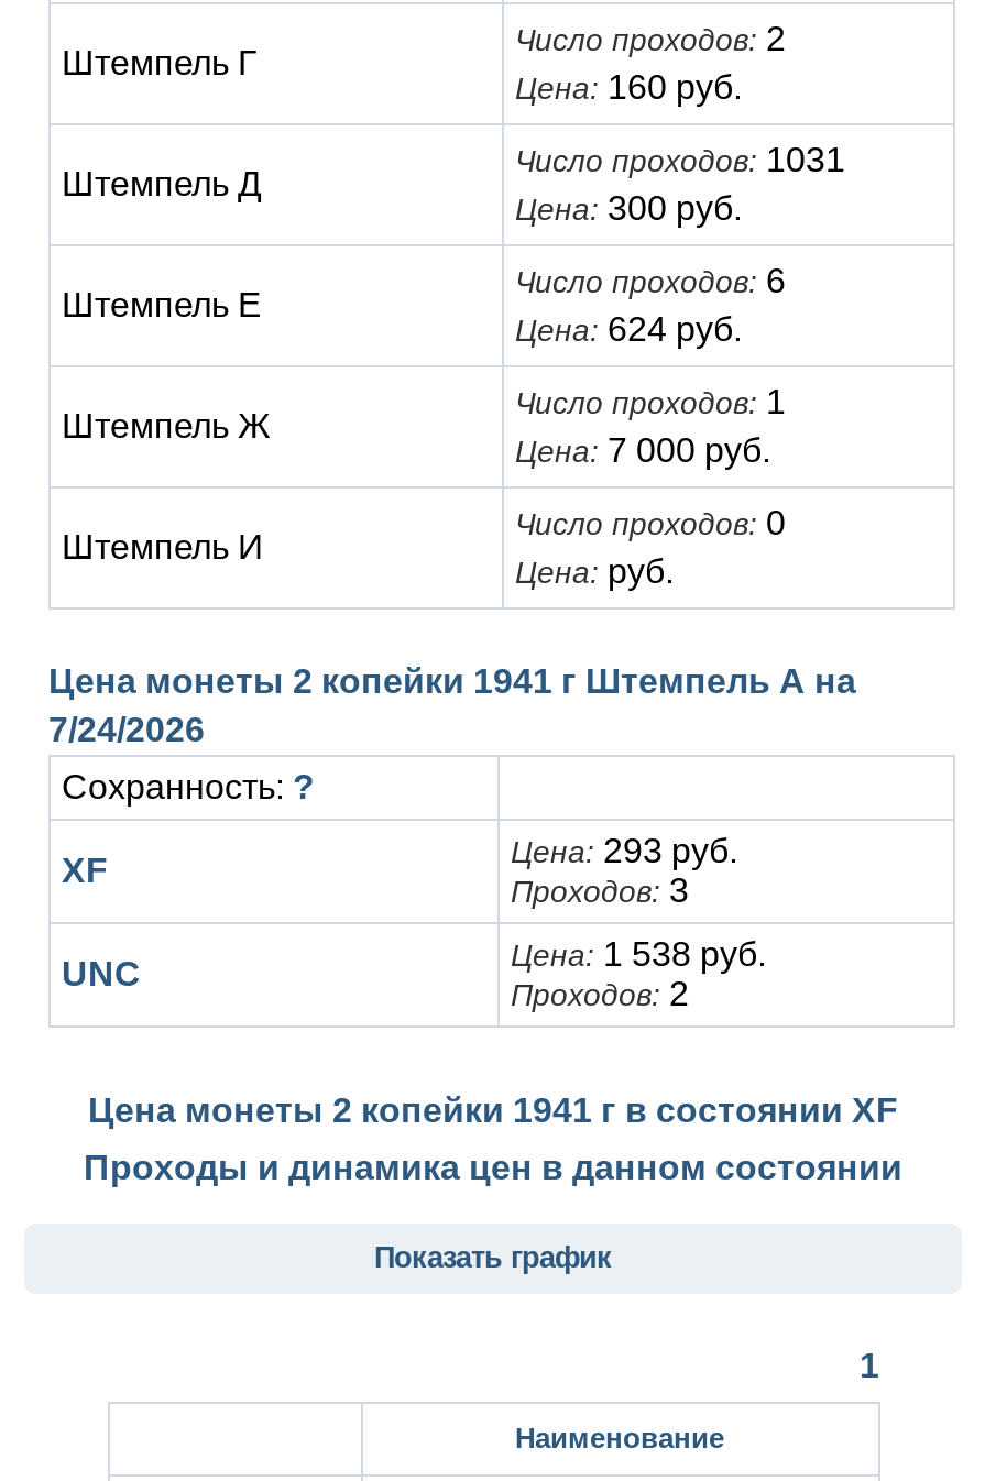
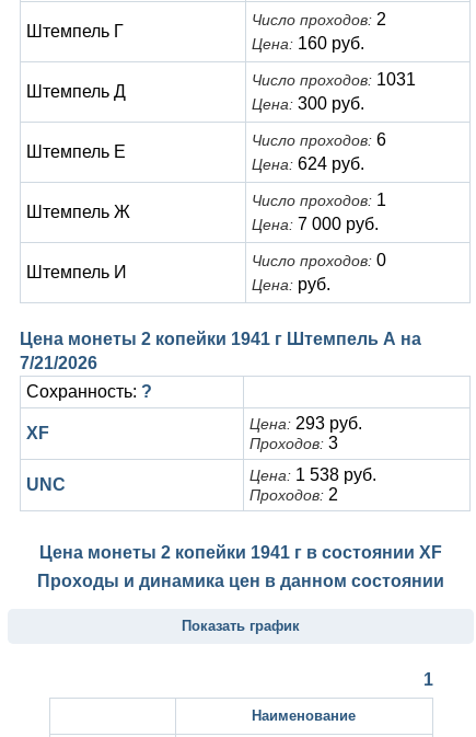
[48,711,205,748] 7/24/2026 -> [20,354,97,372] 7/21/2026

